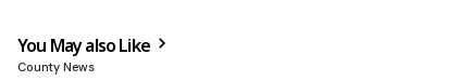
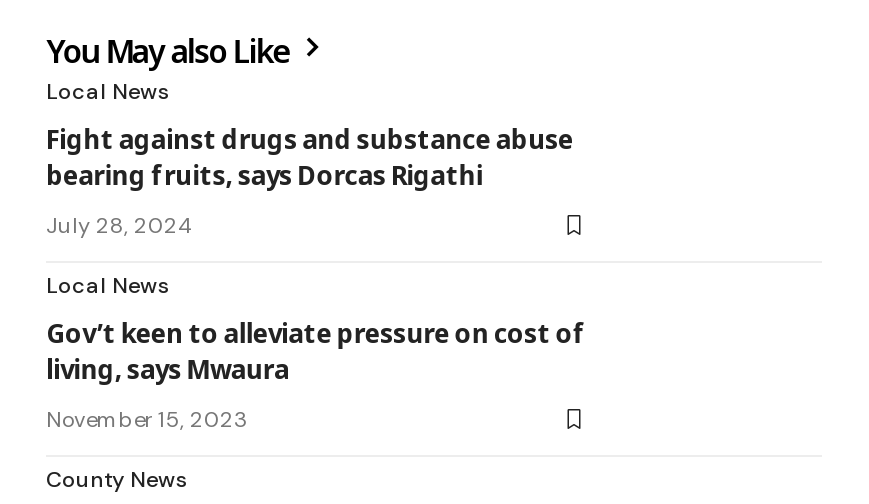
none -> [46,77,586,433] Local News | Fight against drugs and substance abuse | bearing fruits, says Dorcas Rigathi | July 28, 2024 | Local News | Gov’t keen to alleviate pressure on cost of | living, says Mwaura | November 15, 2023

